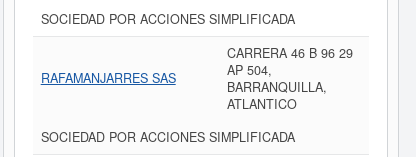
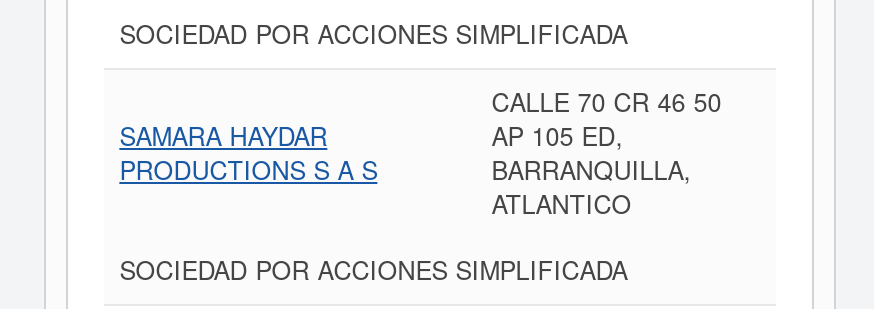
[227,44,353,79] CARRERA 46 B 96 29 | AP 504, -> [491,84,721,154] CALLE 70 CR 46 50 | AP 105 ED,
[41,69,176,87] RAFAMANJARRES SAS -> [119,118,377,188] SAMARA HAYDAR | PRODUCTIONS S A S

